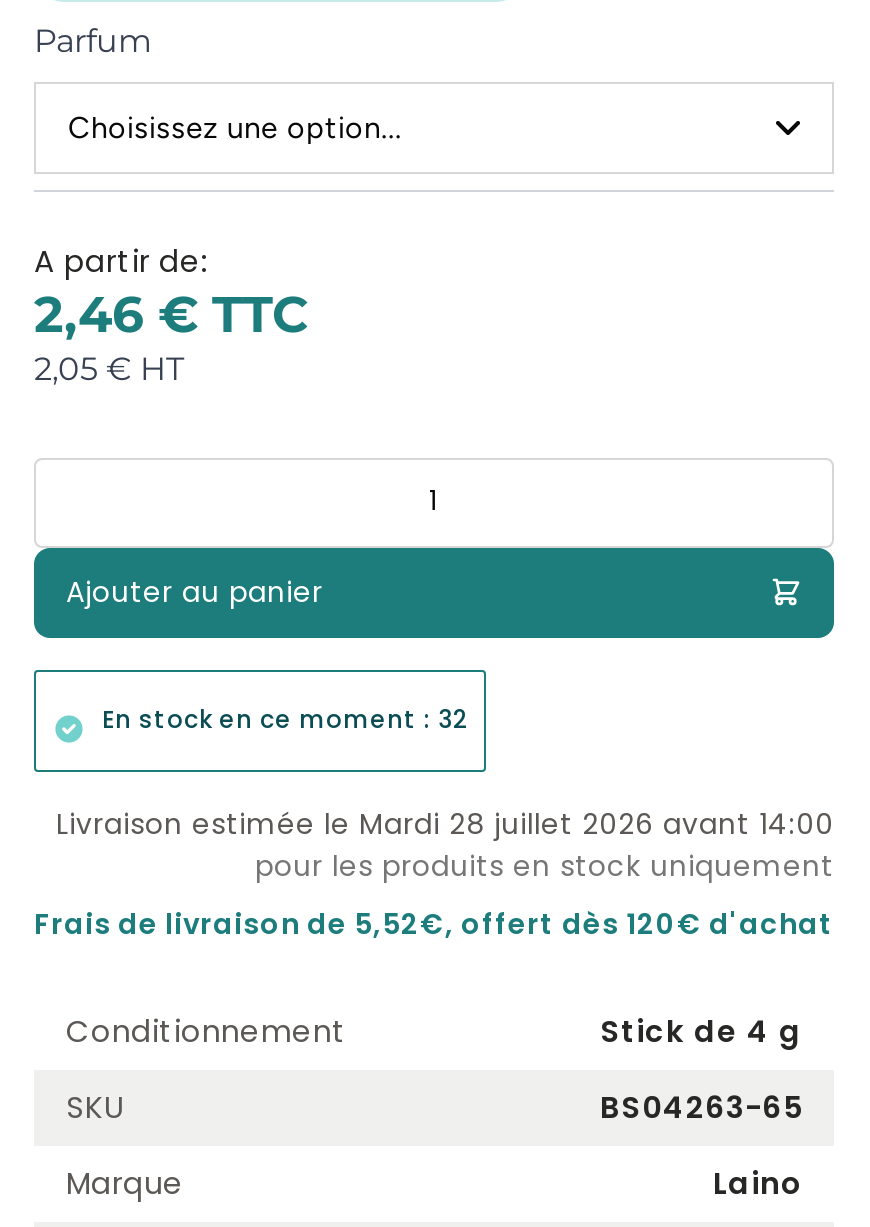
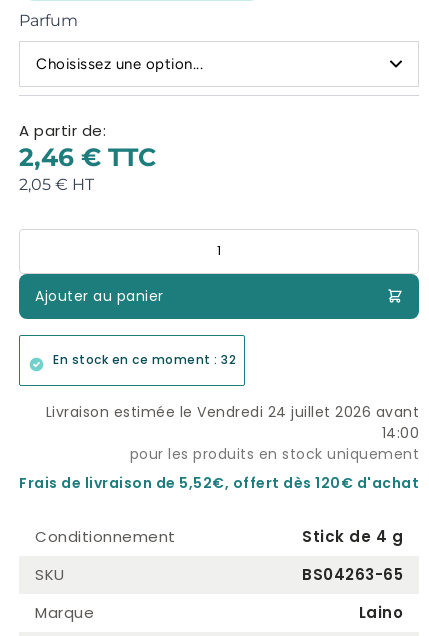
[56,804,834,844] Livraison estimée le Mardi 28 juillet 2026 avant 14:00 -> [45,402,419,443] Livraison estimée le Vendredi 24 juillet 2026 avant | 14:00

